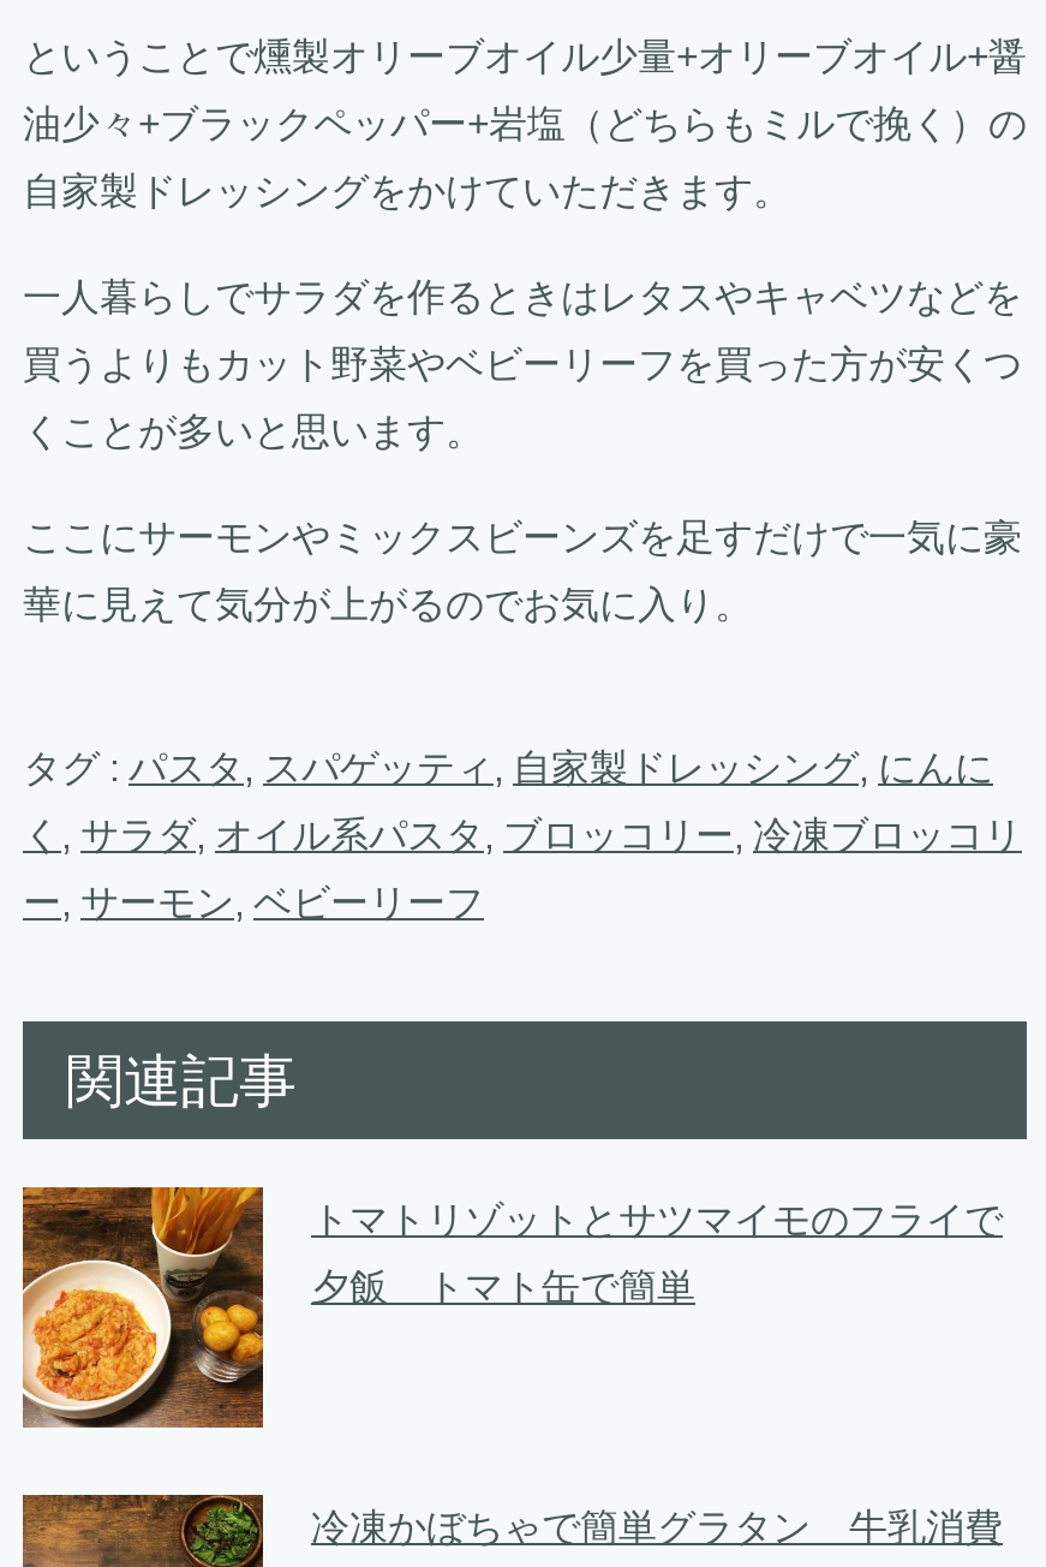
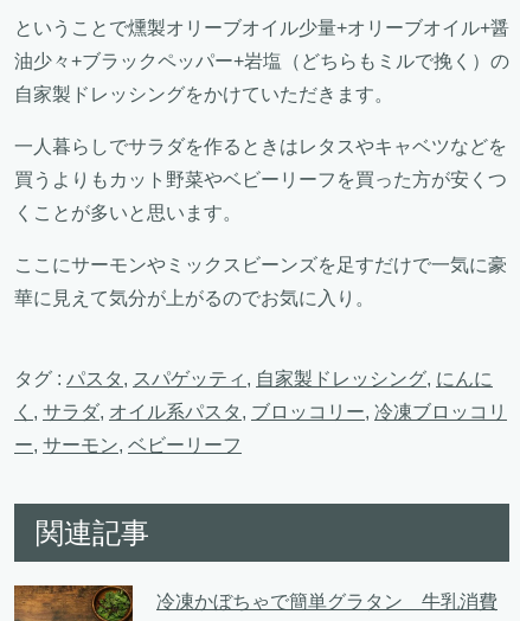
[23,1185,1003,1447] [image] | トマトリゾットとサツマイモのフライで | 夕飯 トマト缶で簡単 -> none

